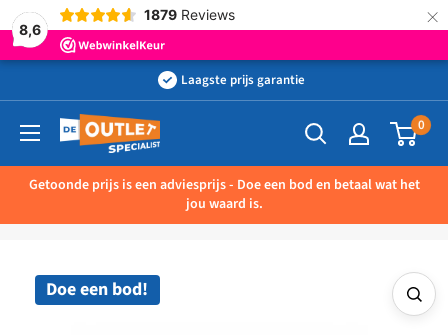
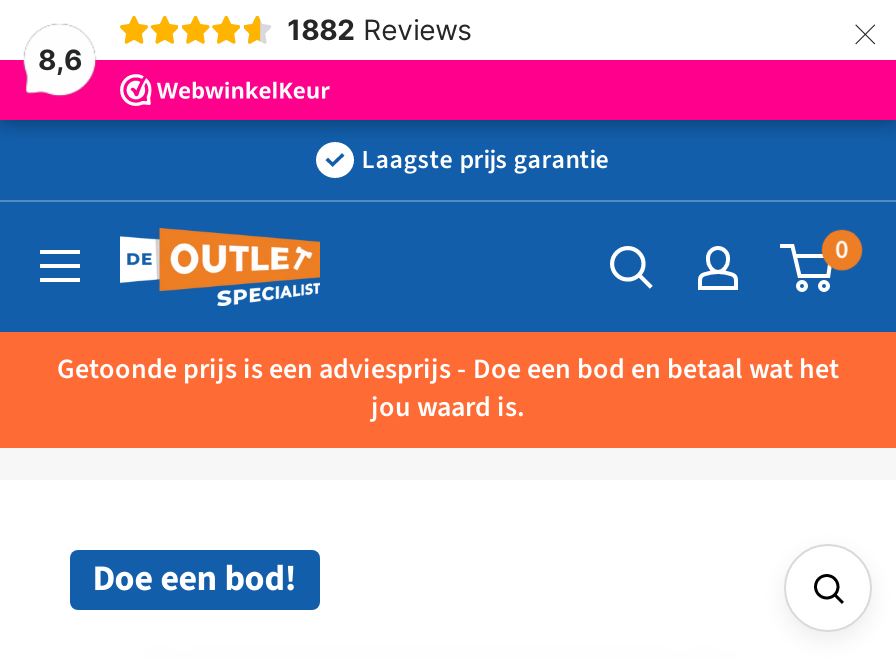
[144,6,235,23] 1879 Reviews -> [287,12,471,46] 1882 Reviews

